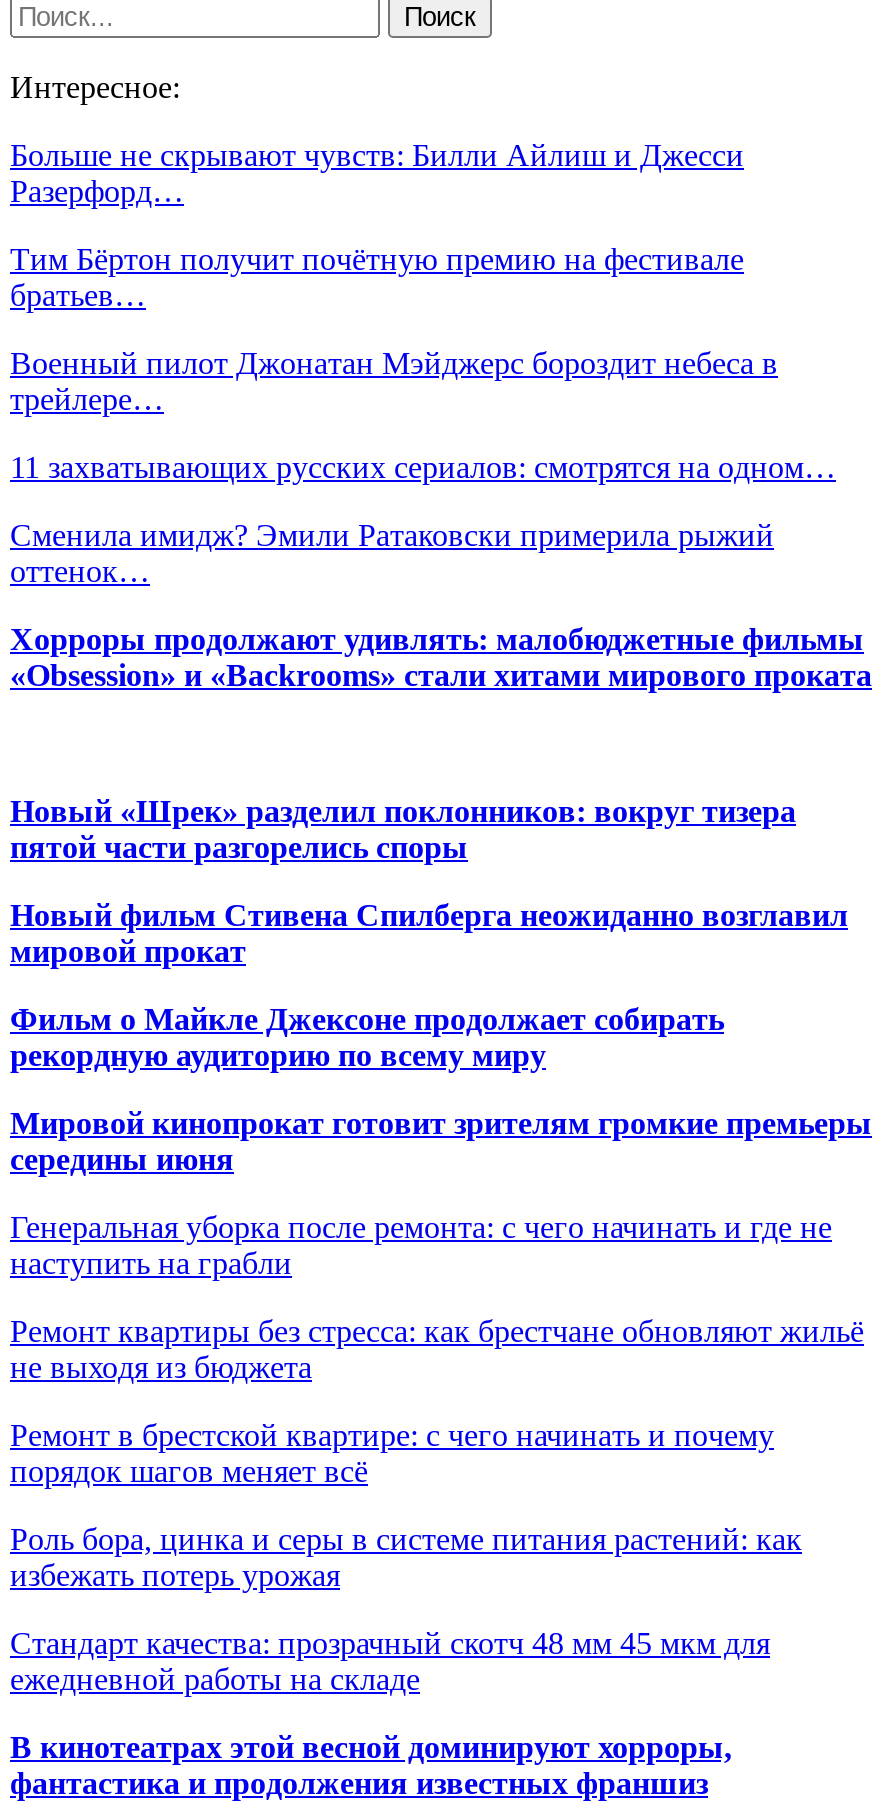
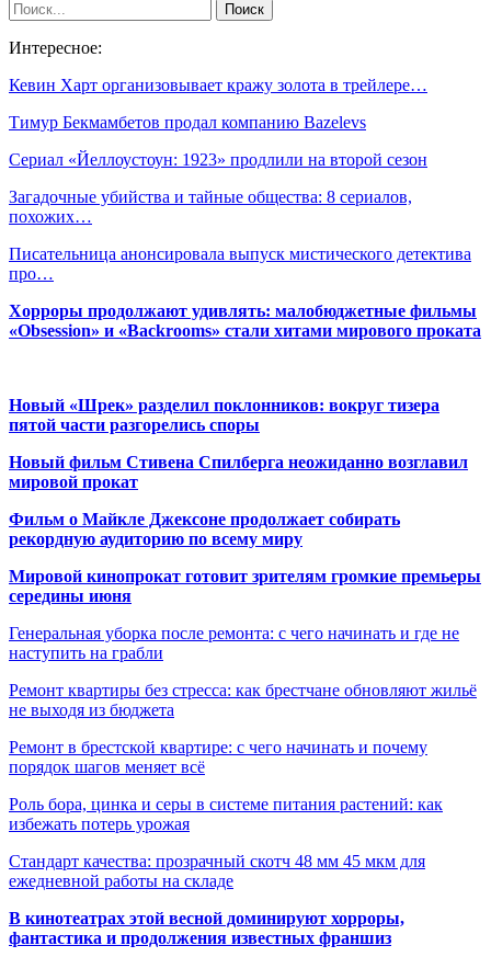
[10,138,744,208] Больше не скрывают чувств: Билли Айлиш и Джесси | Разерфорд… -> [9,75,427,94] Кевин Харт организовывает кражу золота в трейлере…
[10,242,744,312] Тим Бёртон получит почётную премию на фестивале | братьев… -> [9,113,366,131] Тимур Бекмамбетов продал компанию Bazelevs
[10,346,778,416] Военный пилот Джонатан Мэйджерс бороздит небеса в | трейлере… -> [9,150,427,169] Сериал «Йеллоустоун: 1923» продлили на второй сезон
[10,450,836,484] 11 захватывающих русских сериалов: смотрятся на одном… -> [9,187,412,226] Загадочные убийства и тайные общества: 8 сериалов, | похожих…
[10,518,774,588] Сменила имидж? Эмили Ратаковски примерила рыжий | оттенок… -> [9,244,471,283] Писательница анонсировала выпуск мистического детектива | про…

